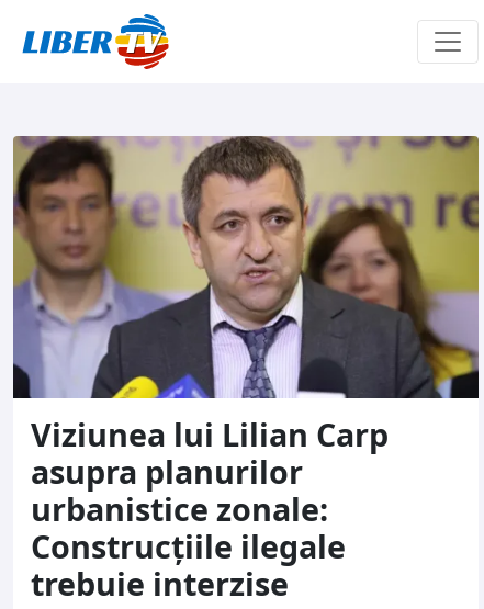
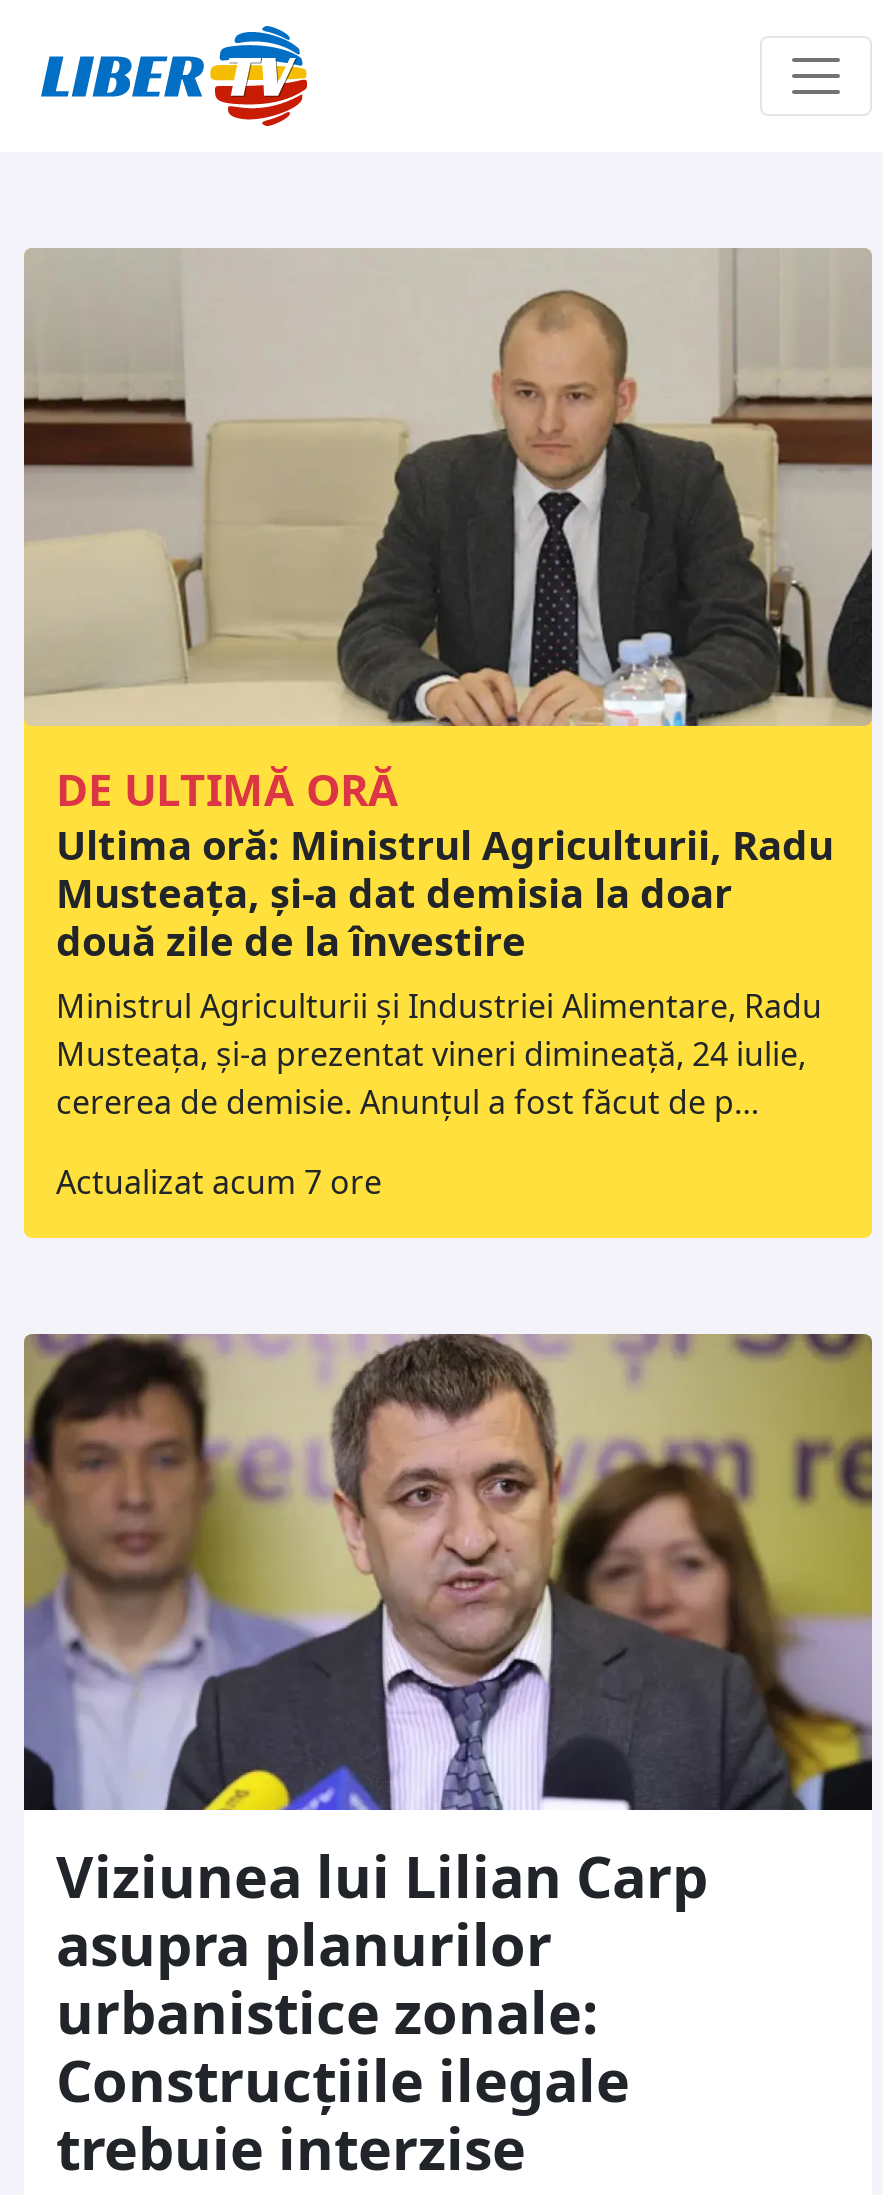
none -> [22,250,874,1240] [image] | DE ULTIMĂ ORĂ | Ultima oră: Ministrul Agriculturii, Radu | Musteața, și-a dat demisia la doar | două zile de la învestire | Ministrul Agriculturii și Industriei Alimentare, Radu | Musteața, și-a prezentat vineri dimineață, 24 iulie, | cererea de demisie. Anunțul a fost făcut de p… | Actualizat acum 7 ore

